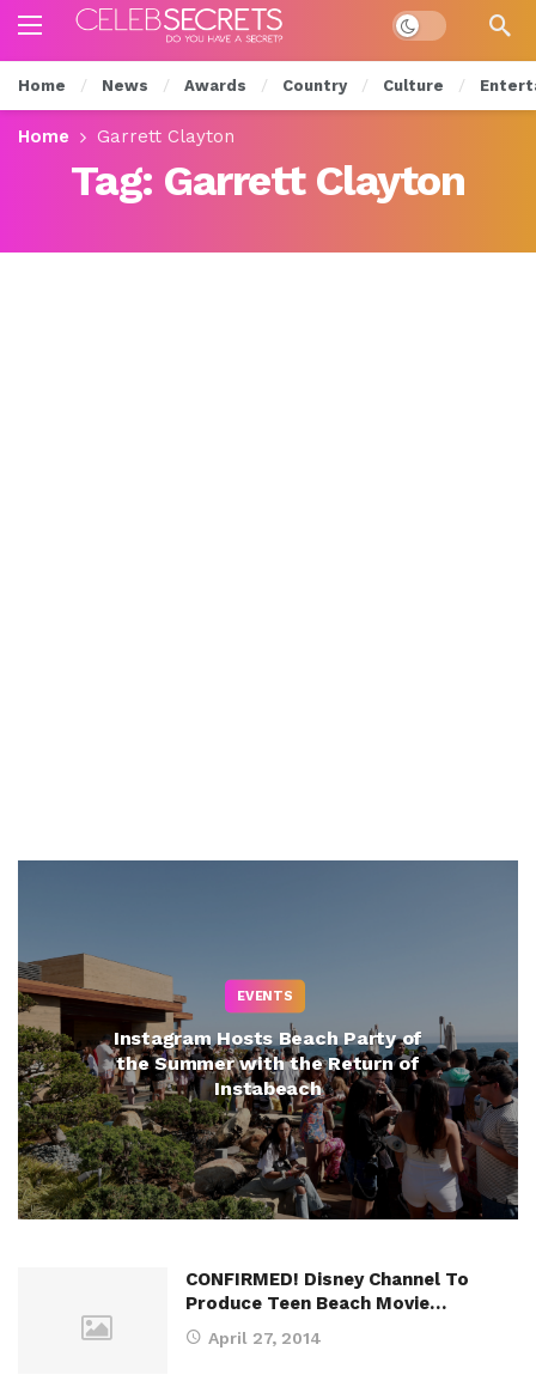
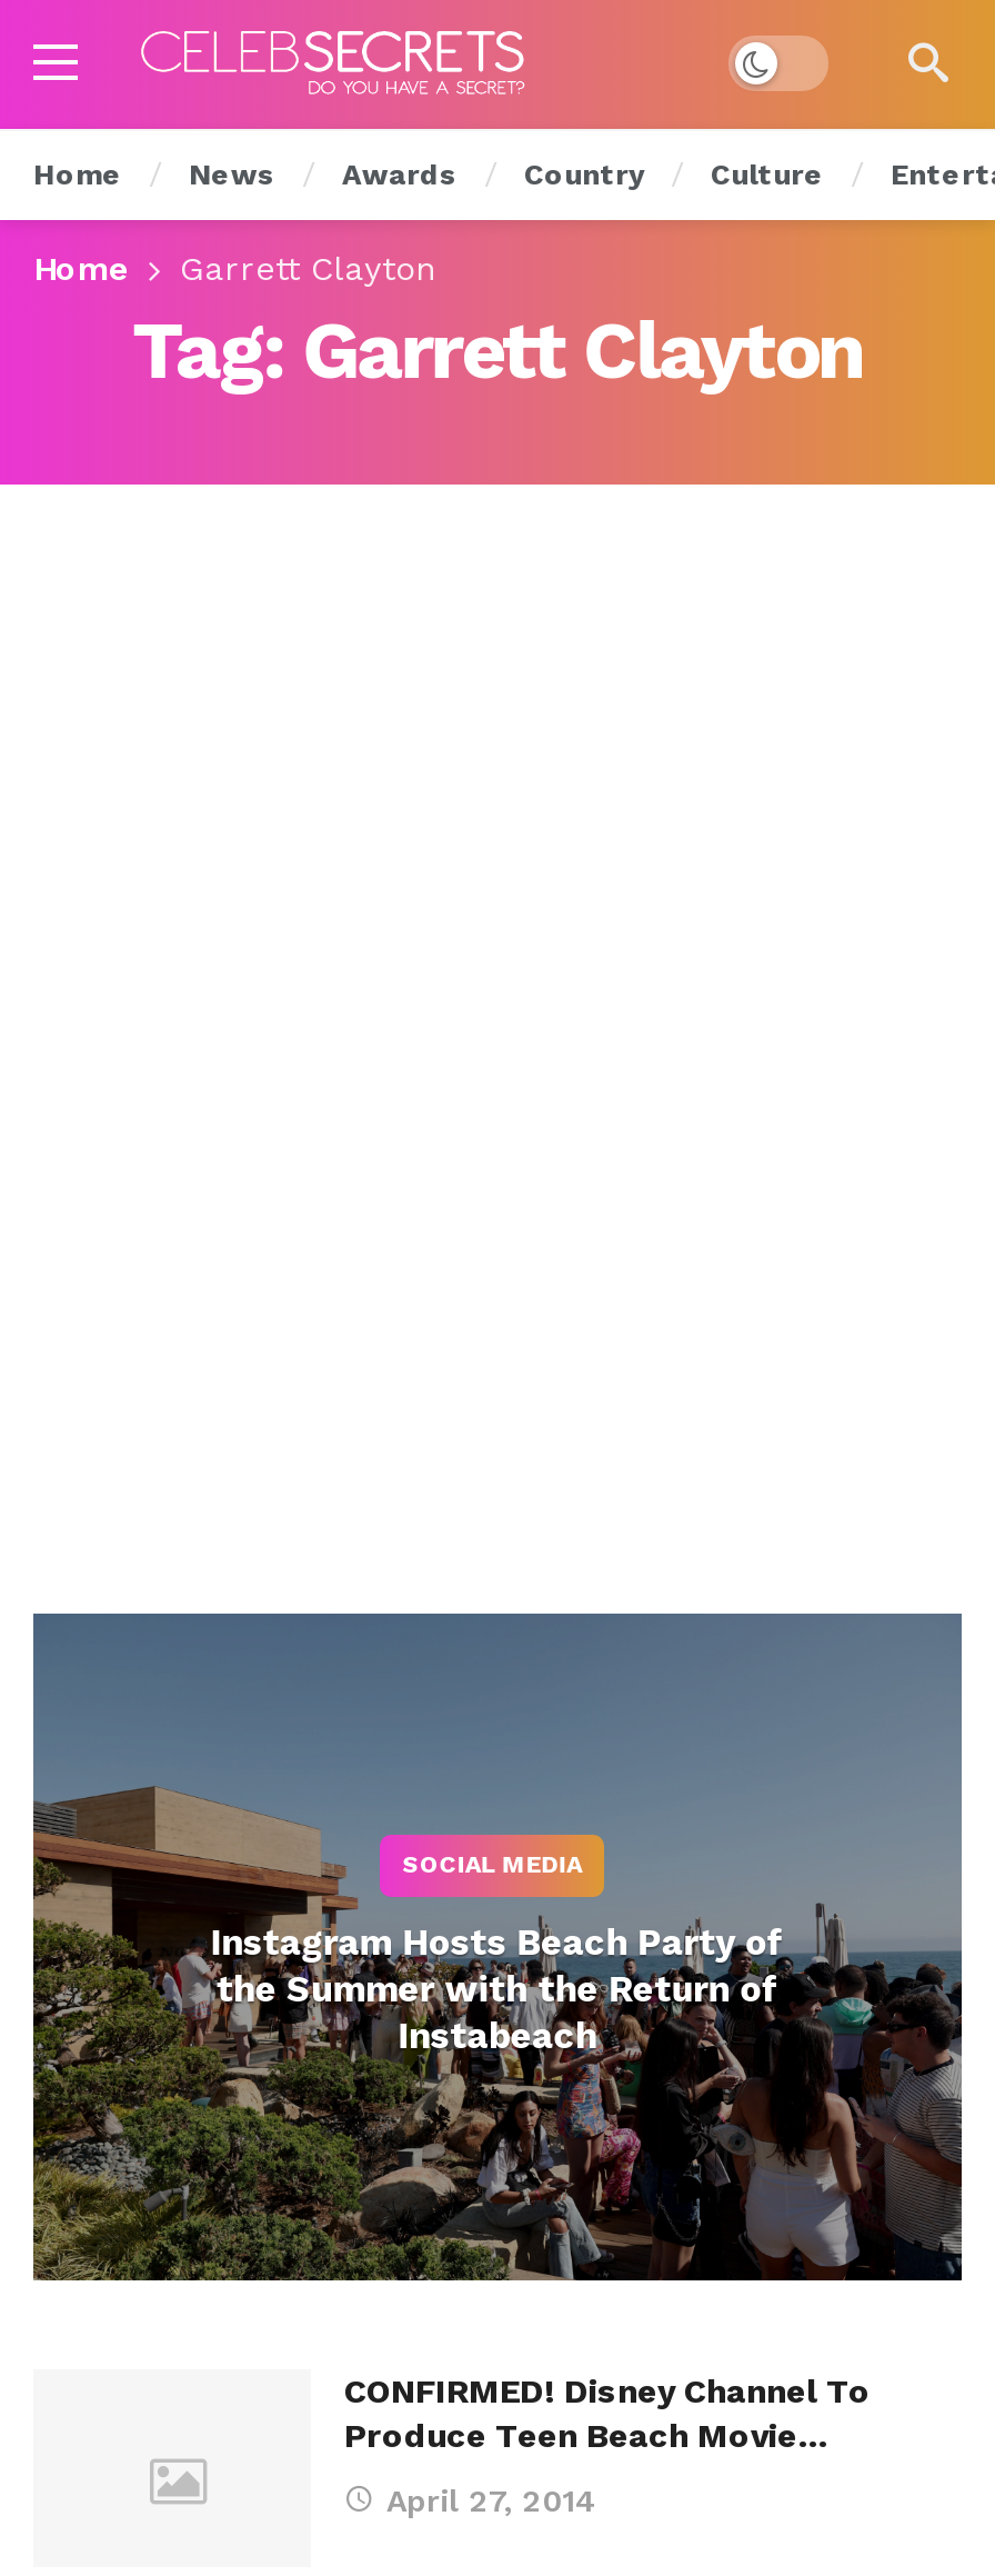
[237,988,293,1003] EVENTS -> [402,1850,581,1879] SOCIAL MEDIA

